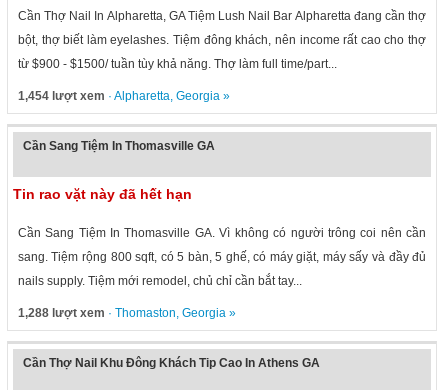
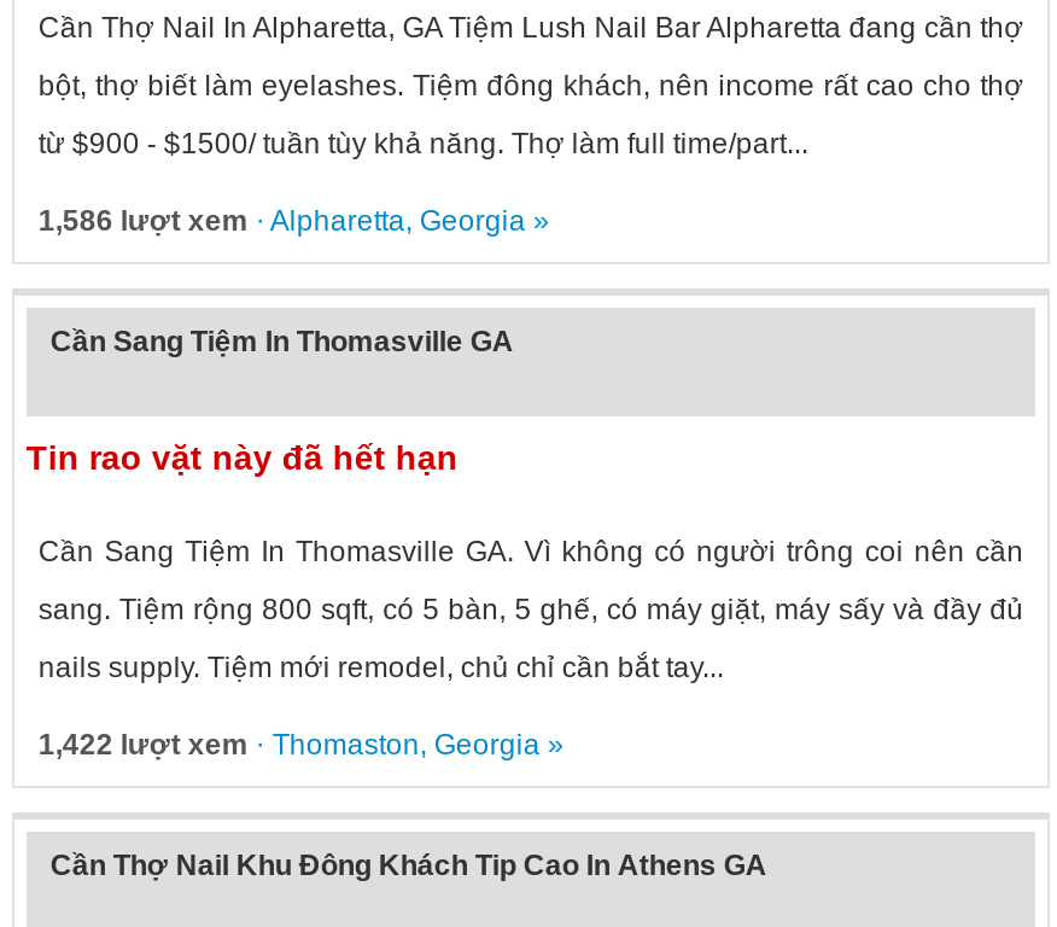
[18,89,230,103] 1,454 lượt xem · Alpharetta, Georgia» -> [38,204,550,238] 1,586 lượt xem · Alpharetta, Georgia»
[18,306,236,320] 1,288 lượt xem · Thomaston, Georgia» -> [38,728,564,762] 1,422 lượt xem · Thomaston, Georgia»

